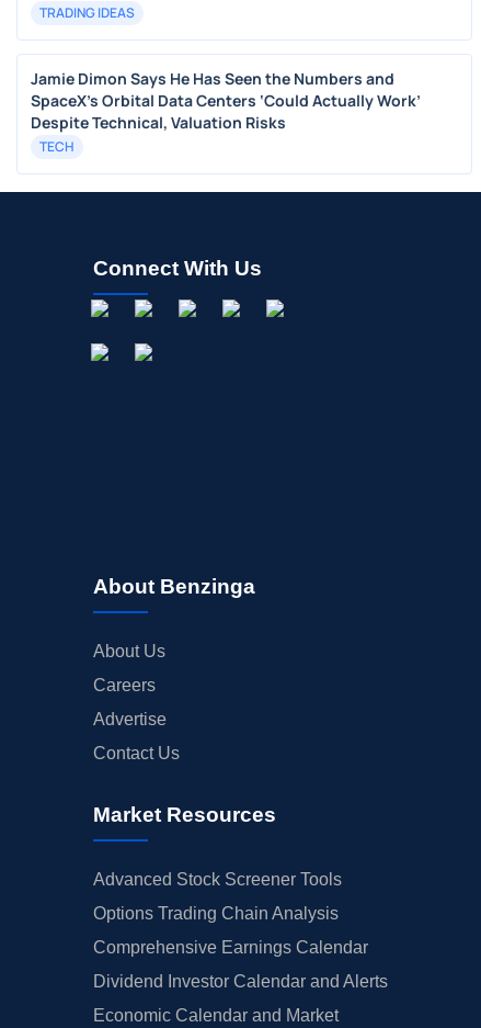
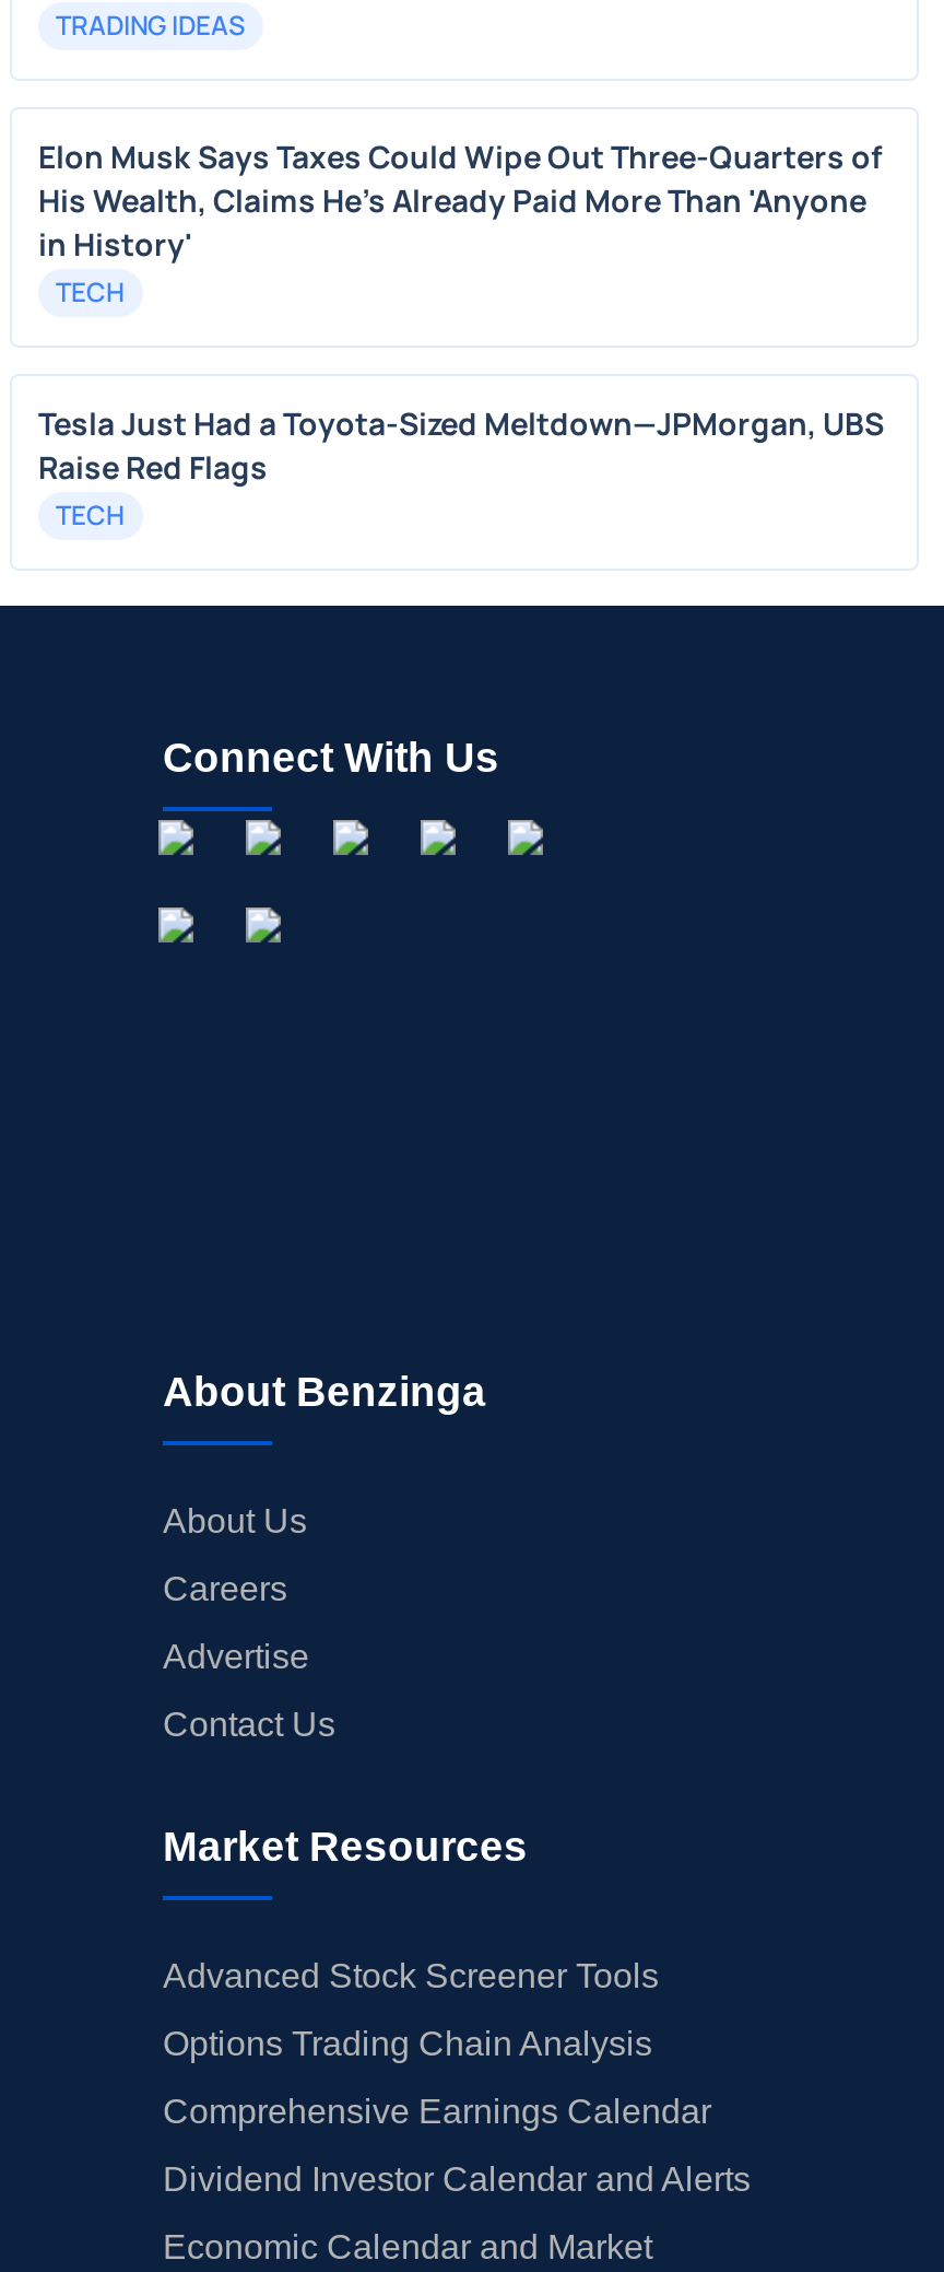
[31,68,421,133] Jamie Dimon Says He Has Seen the Numbers and | SpaceX’s Orbital Data Centers ‘Could Actually Work’ | Despite Technical, Valuation Risks -> [38,136,884,488] Elon Musk Says Taxes Could Wipe Out Three-Quarters of | His Wealth, Claims He's Already Paid More Than 'Anyone | in History' | TECH | Tesla Just Had a Toyota-Sized Meltdown—JPMorgan, UBS | Raise Red Flags

